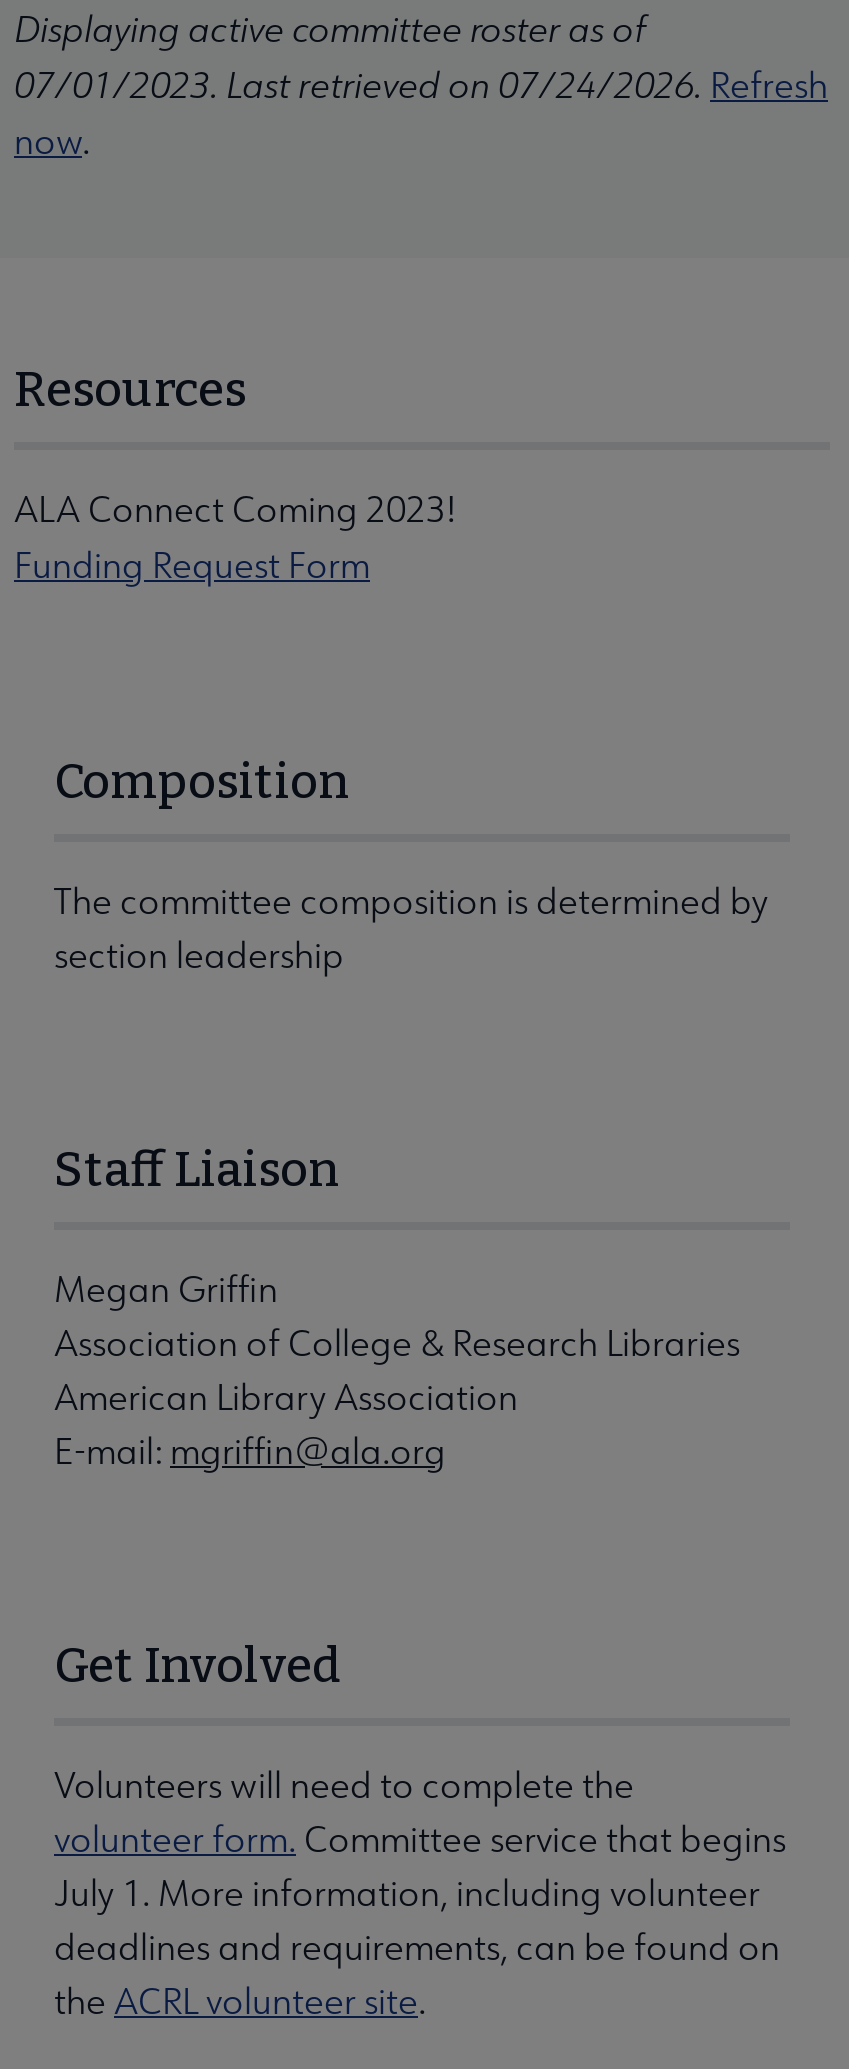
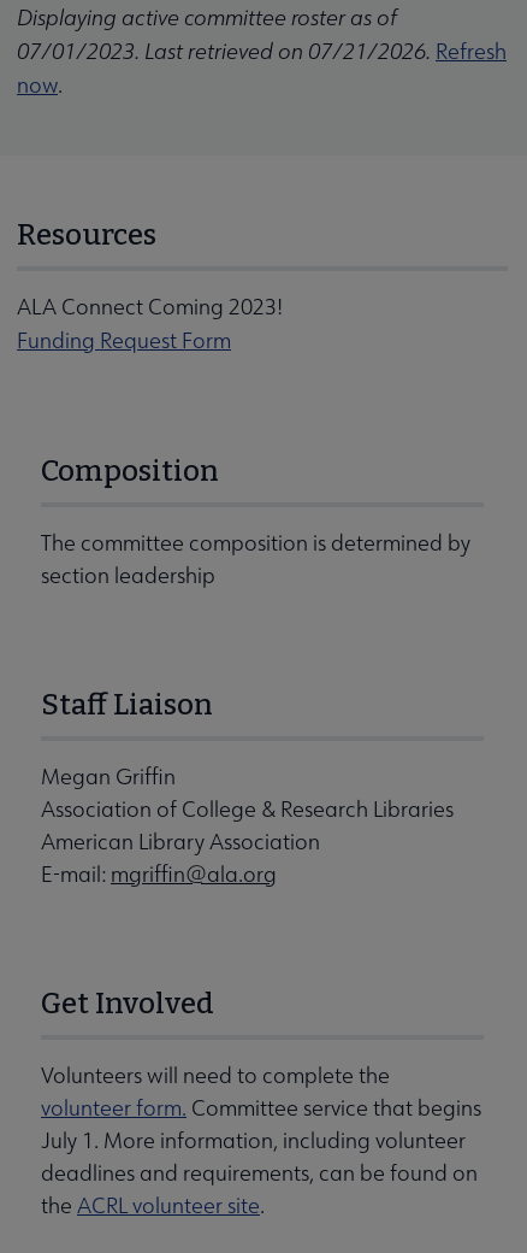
[14,63,828,109] 07/01/2023. Last retrieved on 07/24/2026. Refresh -> [17,38,507,66] 07/01/2023. Last retrieved on 07/21/2026. Refresh

